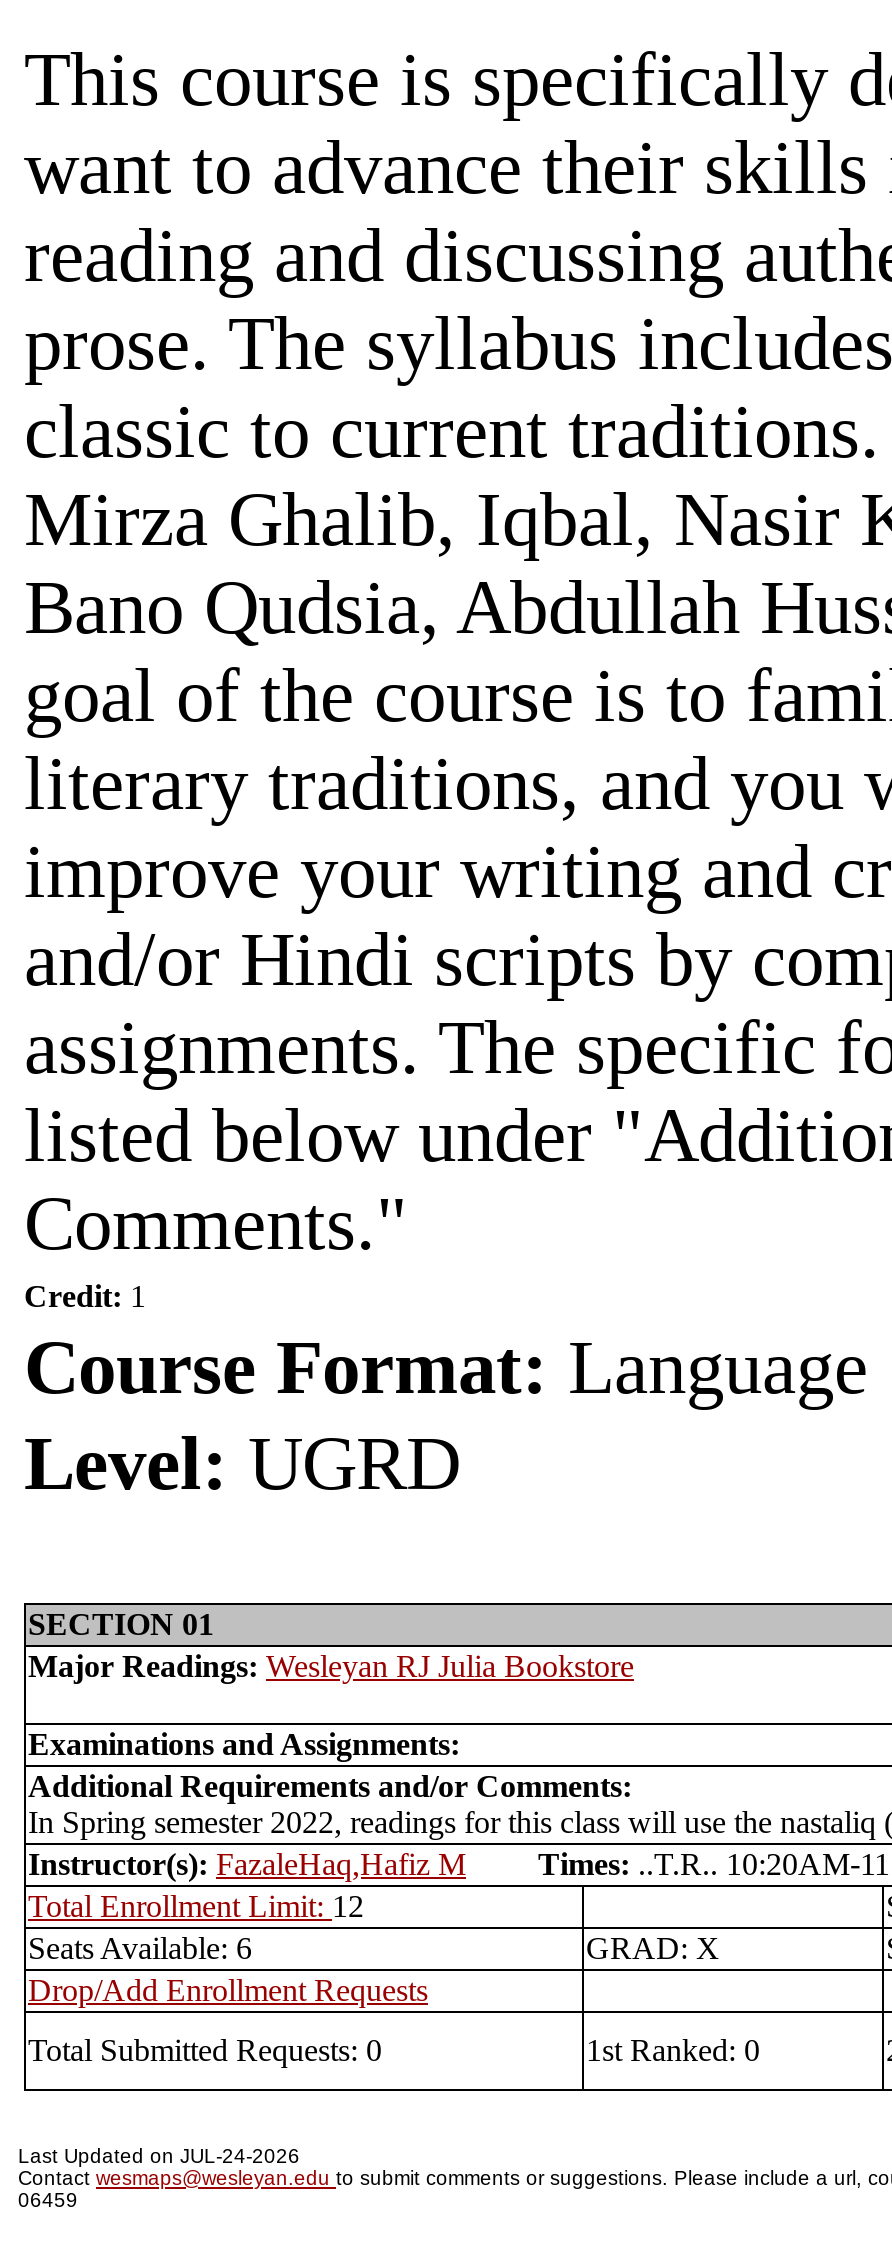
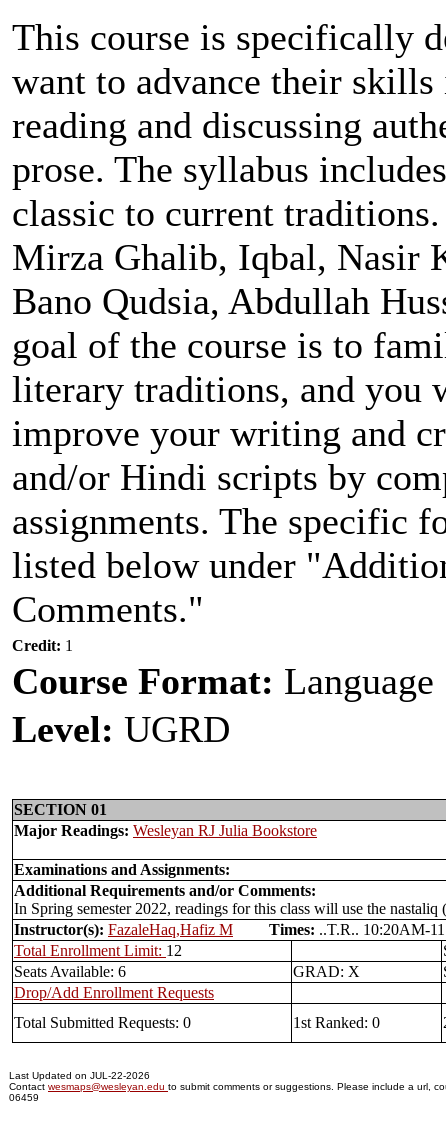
[18,2145,300,2167] Last Updated on JUL-24-2026 -> [9,1070,150,1081] Last Updated on JUL-22-2026

